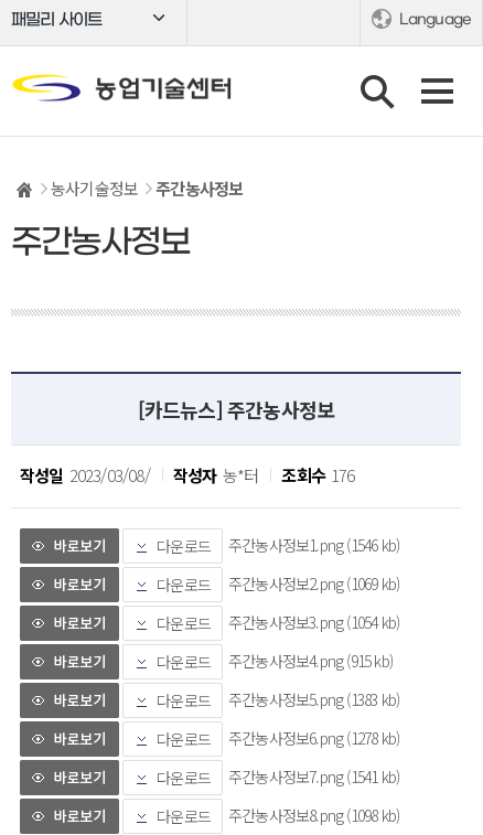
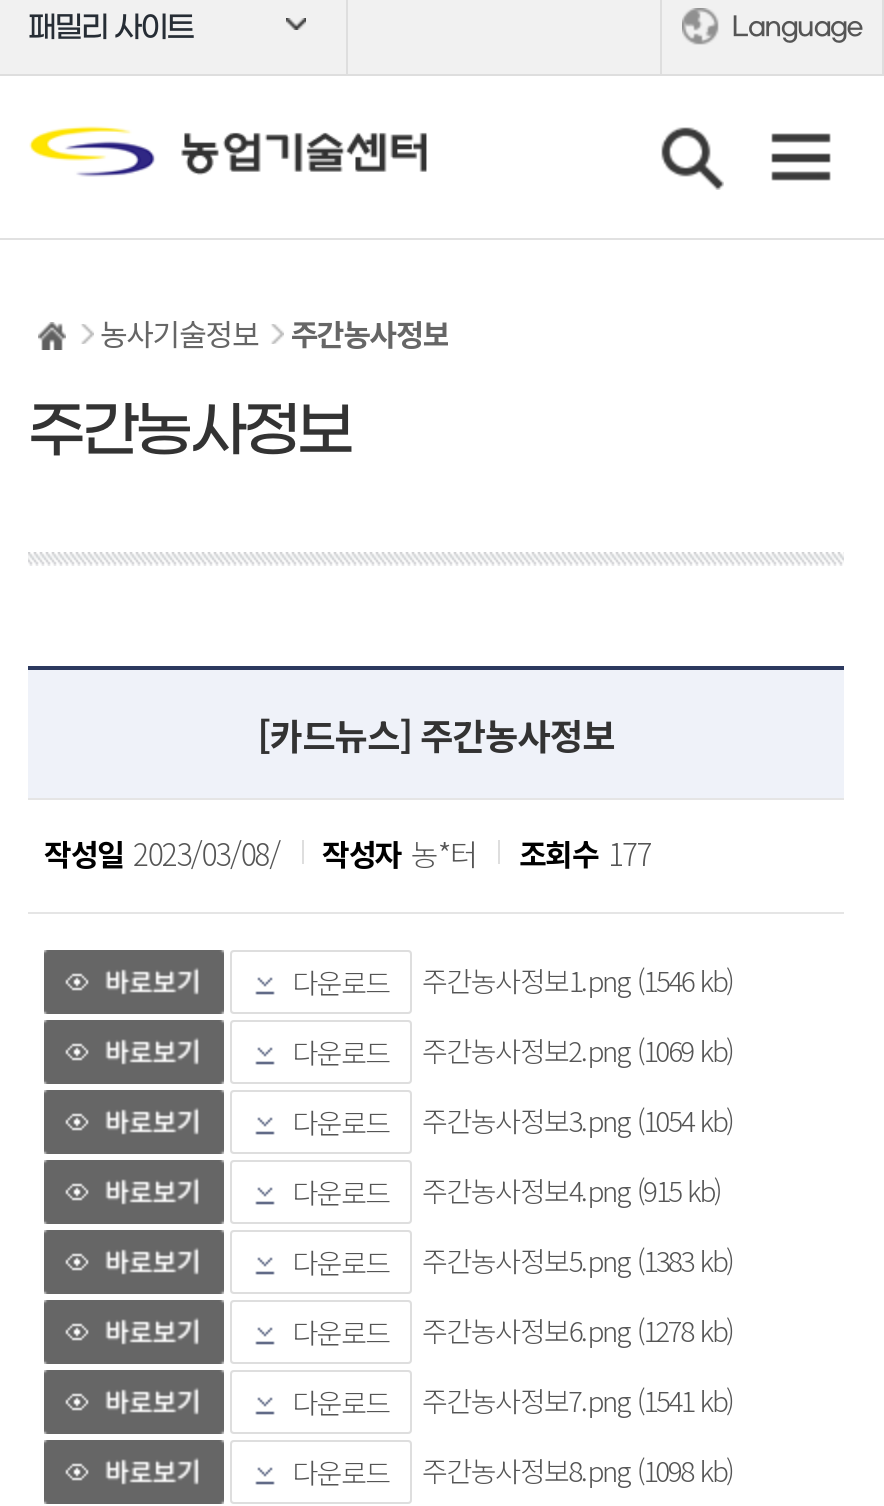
[20,463,355,486] 작성일 2023/03/08/ 작성자 농*터 조회수 176 -> [44,832,651,874] 작성일 2023/03/08/ 작성자 농*터 조회수 177

